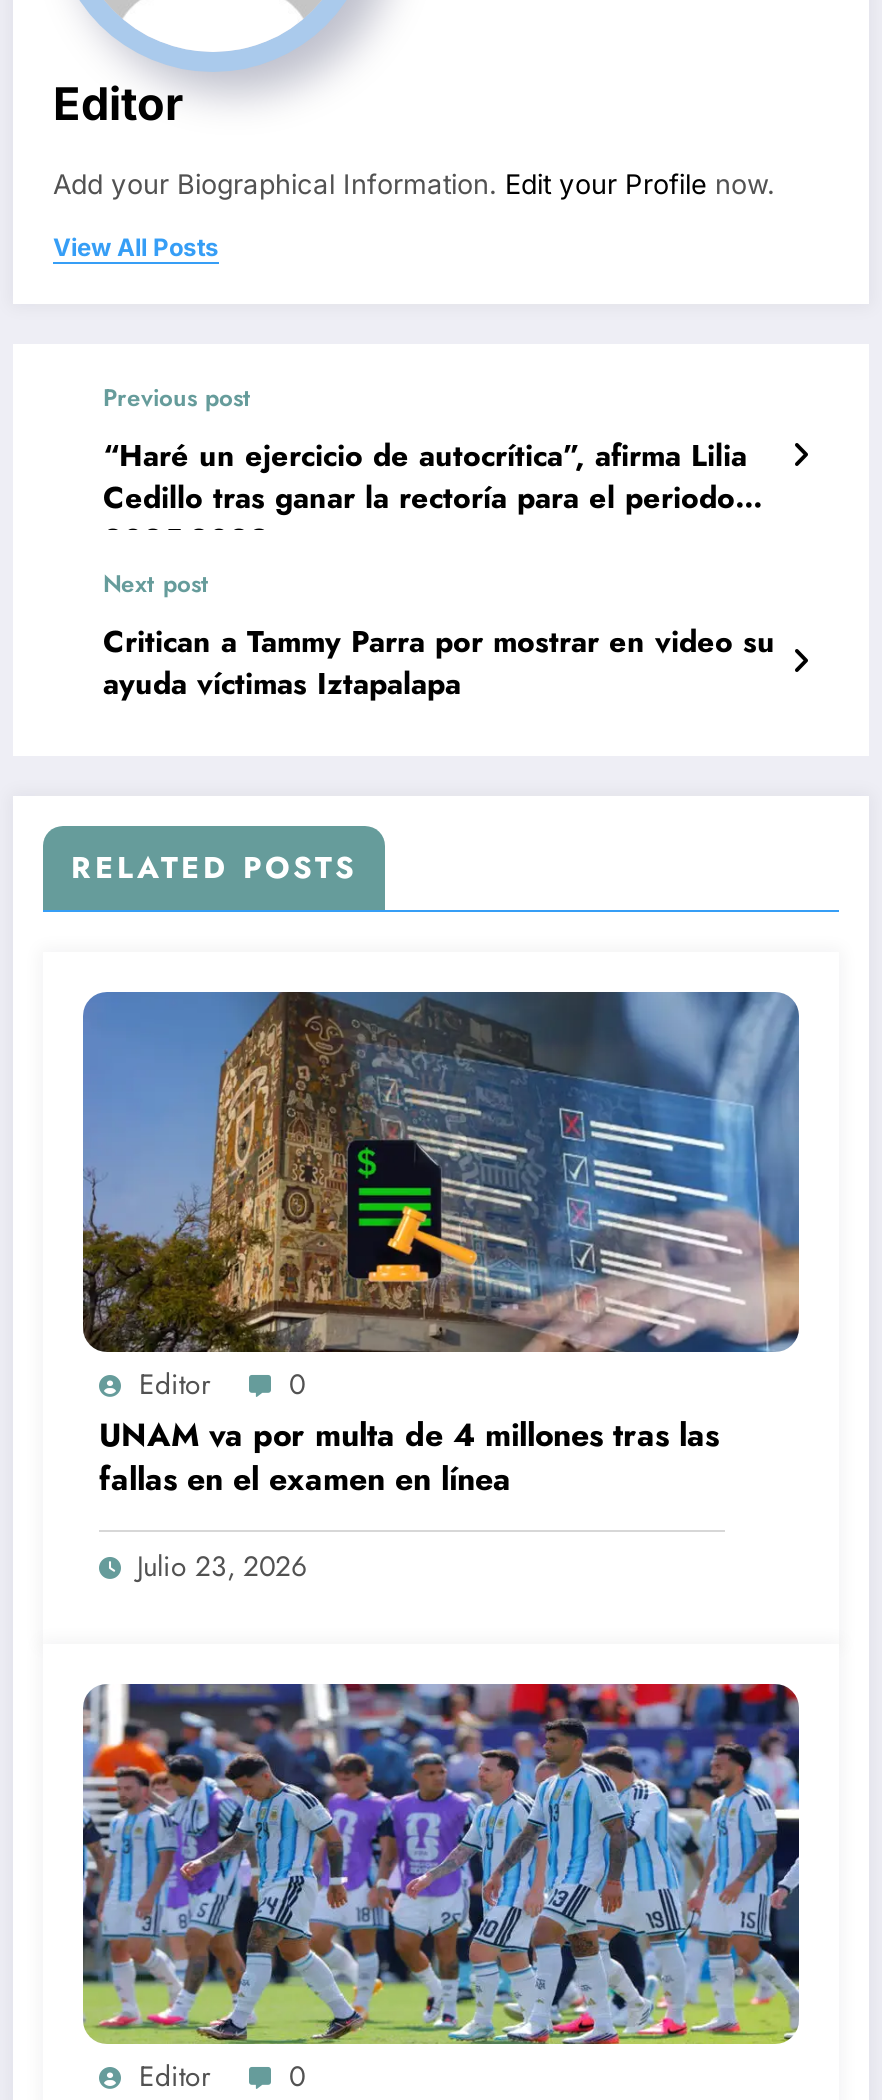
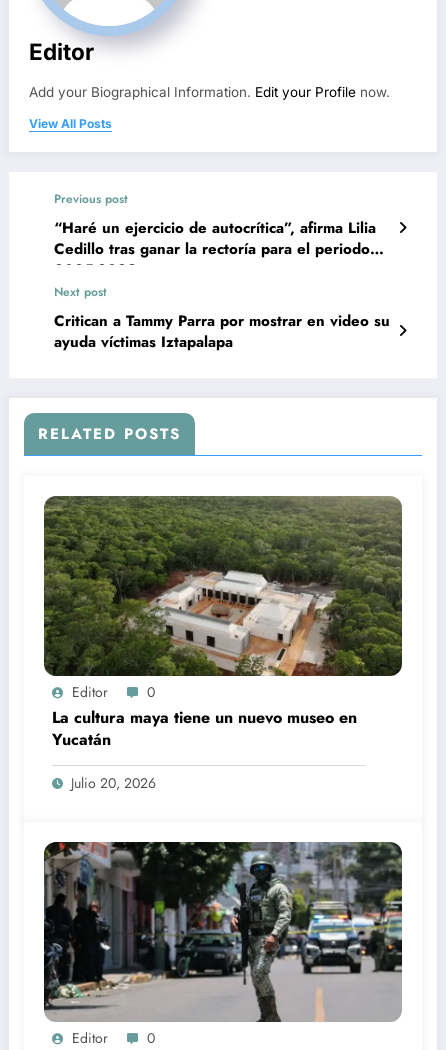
[81,990,801,1501] [image] | UNAM va por multa de 4 millones tras las | fallas en el examen en línea -> [43,495,403,751] [image] | La cultura maya tiene un nuevo museo en | Yucatán
[137,1545,307,1585] Julio 23, 2026 -> [71,773,156,793] Julio 20, 2026
[81,1682,801,2046] [image] -> [43,841,403,1023] [image]

